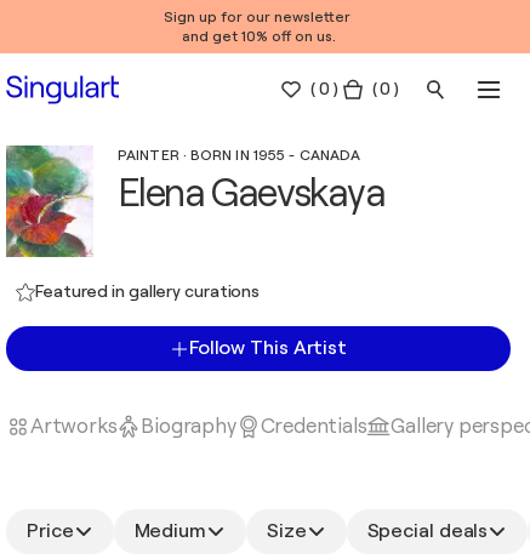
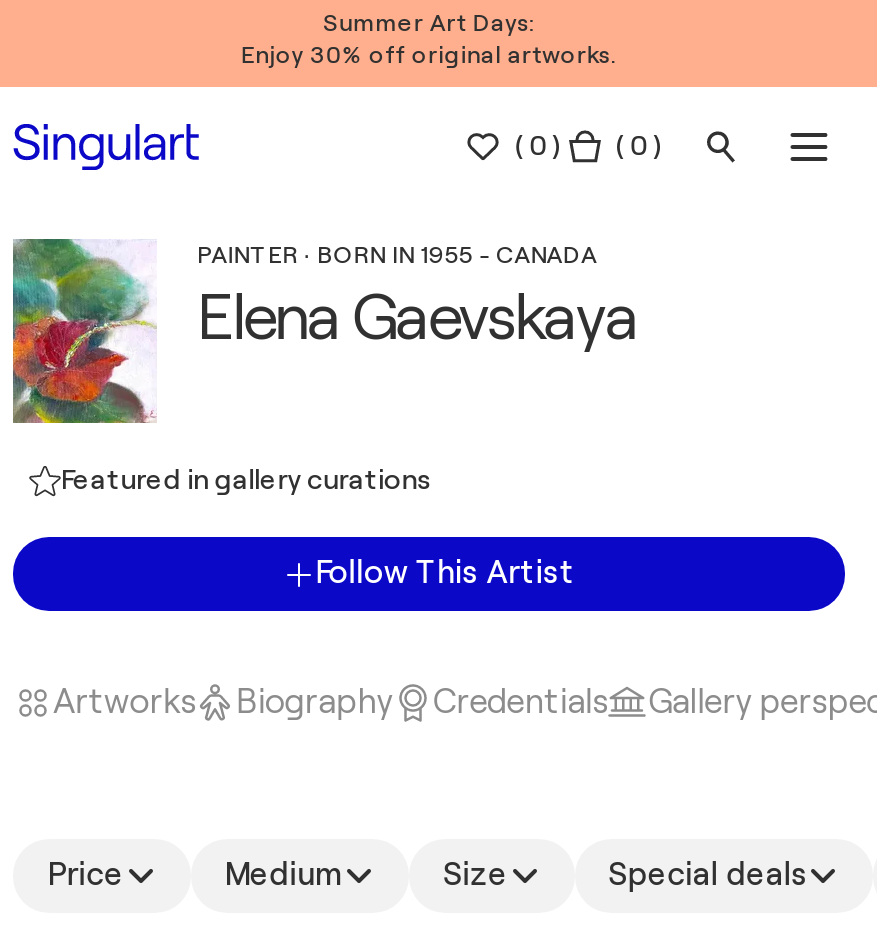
[163,8,354,45] Sign up for our newsletter | and get 10% off on us. -> [241,9,617,69] Summer Art Days: | Enjoy 30% off original artworks.

